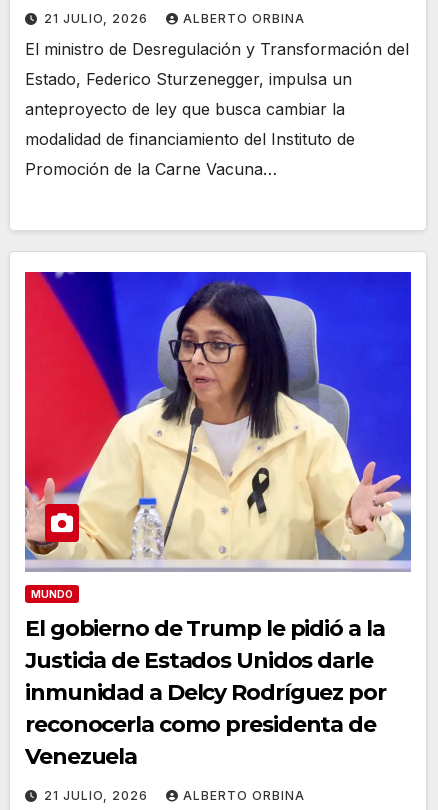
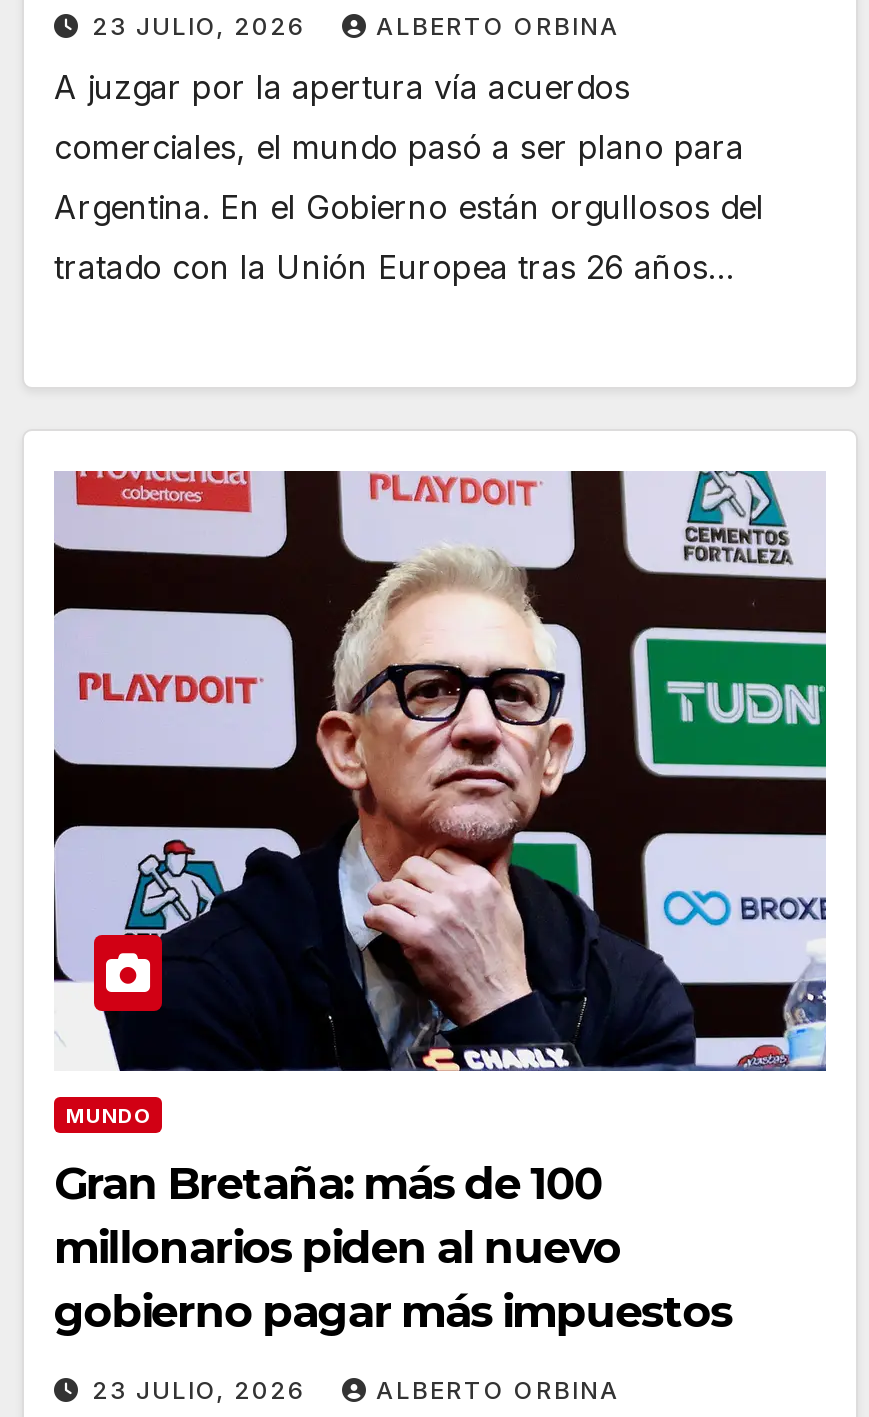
[44,11,152,26] 21 JULIO, 2026 -> [92,10,314,40] 23 JULIO, 2026
[25,39,409,179] El ministro de Desregulación y Transformación del | Estado, Federico Sturzenegger, impulsa un | anteproyecto de ley que busca cambiar la | modalidad de financiamiento del Instituto de | Promoción de la Carne Vacuna… -> [54,66,764,286] A juzgar por la apertura vía acuerdos | comerciales, el mundo pasó a ser plano para | Argentina. En el Gobierno están orgullosos del | tratado con la Unión Europea tras 26 años…
[24,271,412,572] [image] -> [52,470,828,1072] [image]
[25,614,386,769] El gobierno de Trump le pidió a la | Justicia de Estados Unidos darle | inmunidad a Delcy Rodríguez por | reconocerla como presidenta de | Venezuela -> [54,1157,732,1339] Gran Bretaña: más de 100 | millonarios piden al nuevo | gobierno pagar más impuestos
[44,787,152,802] 21 JULIO, 2026 -> [92,1375,314,1405] 23 JULIO, 2026

